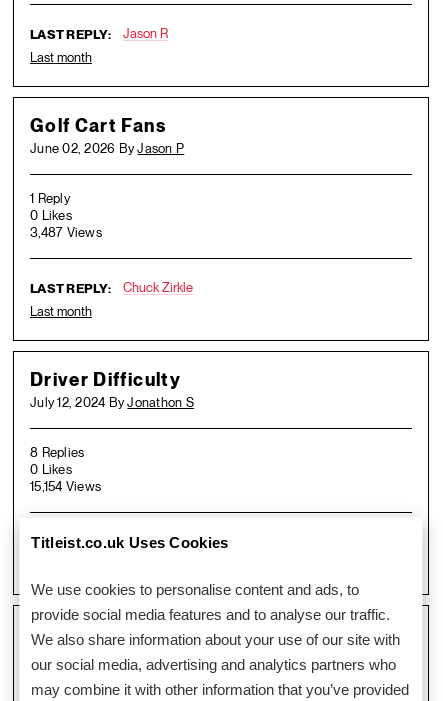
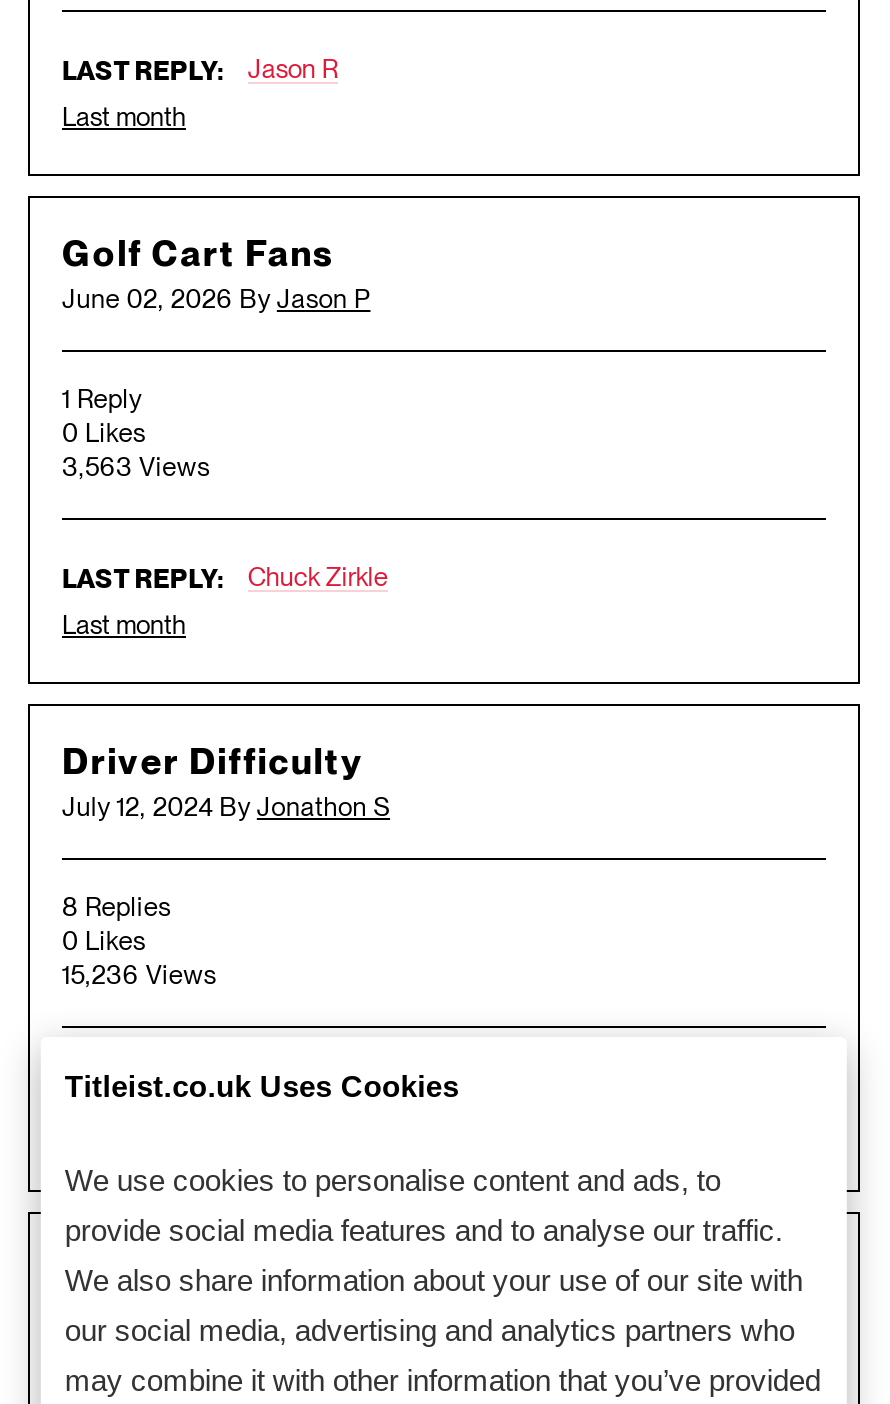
[30,228,102,239] 3,487 Views -> [62,459,210,481] 3,563 Views
[30,482,101,493] 15,154 Views -> [62,967,216,989] 15,236 Views

